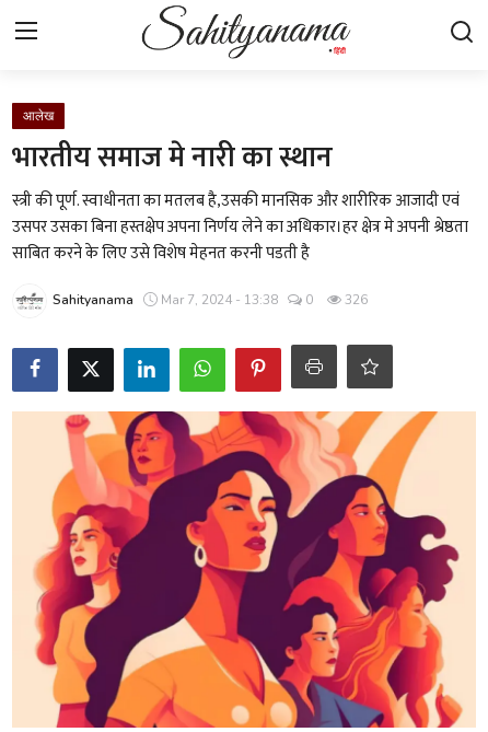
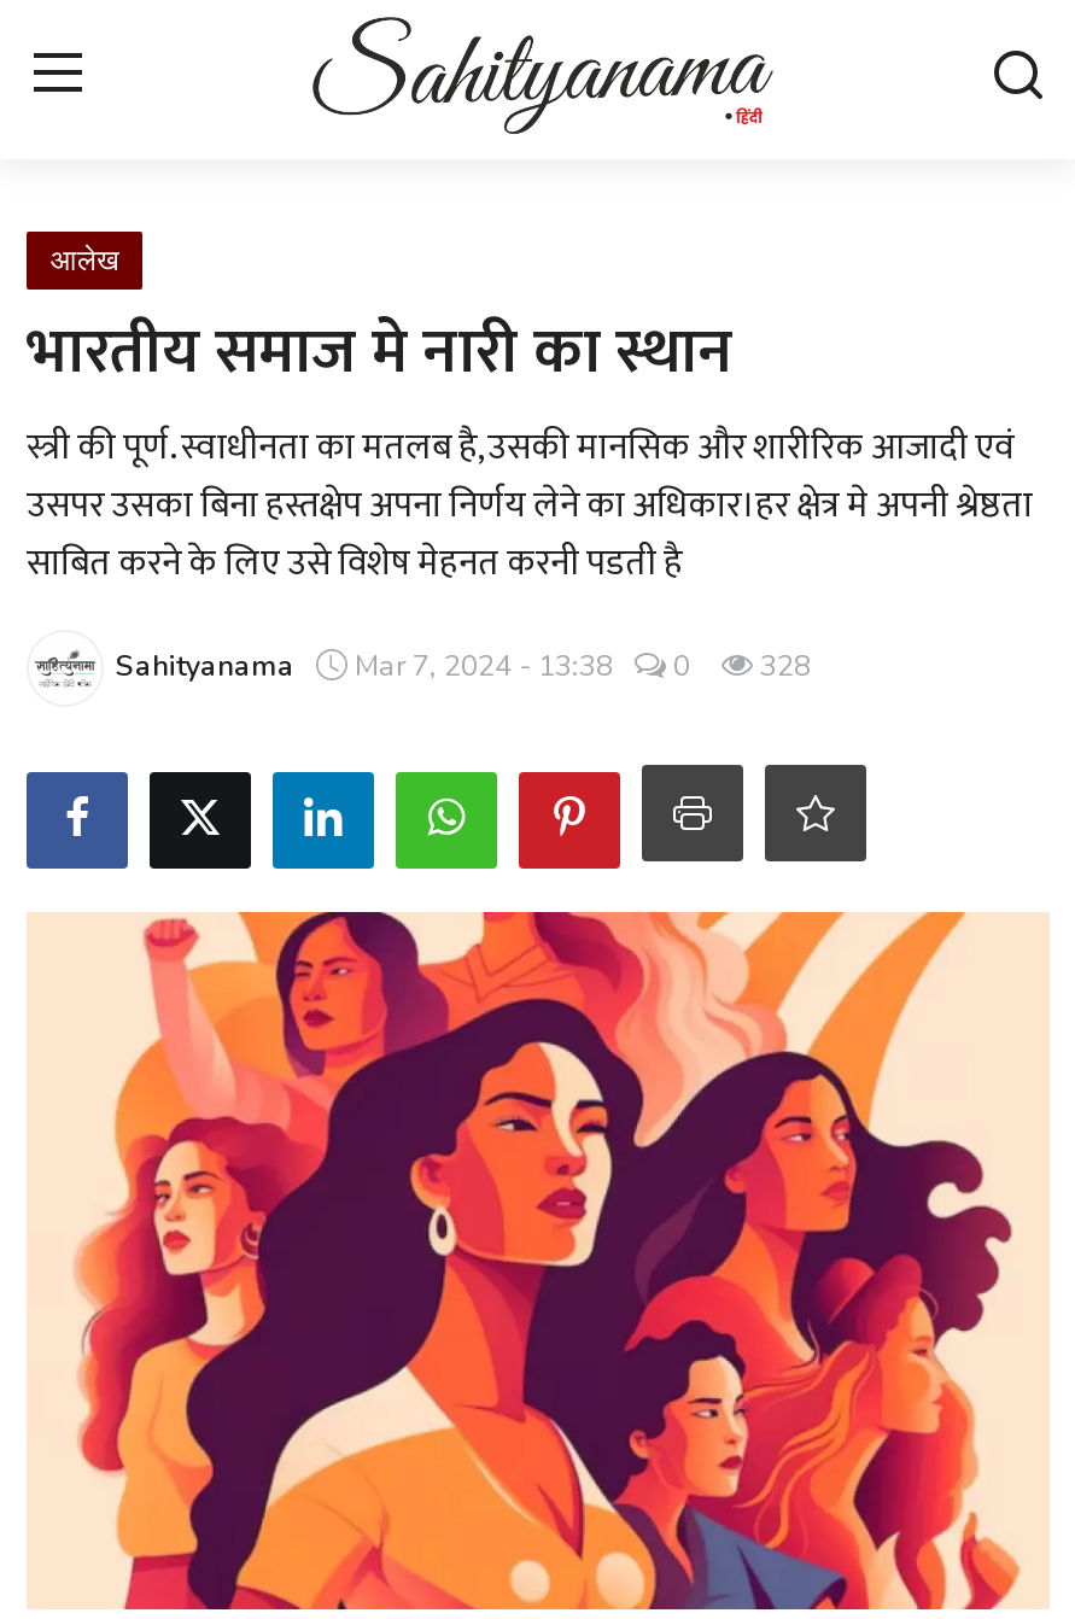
[341,291,368,308] 326 -> [753,646,811,685] 328

